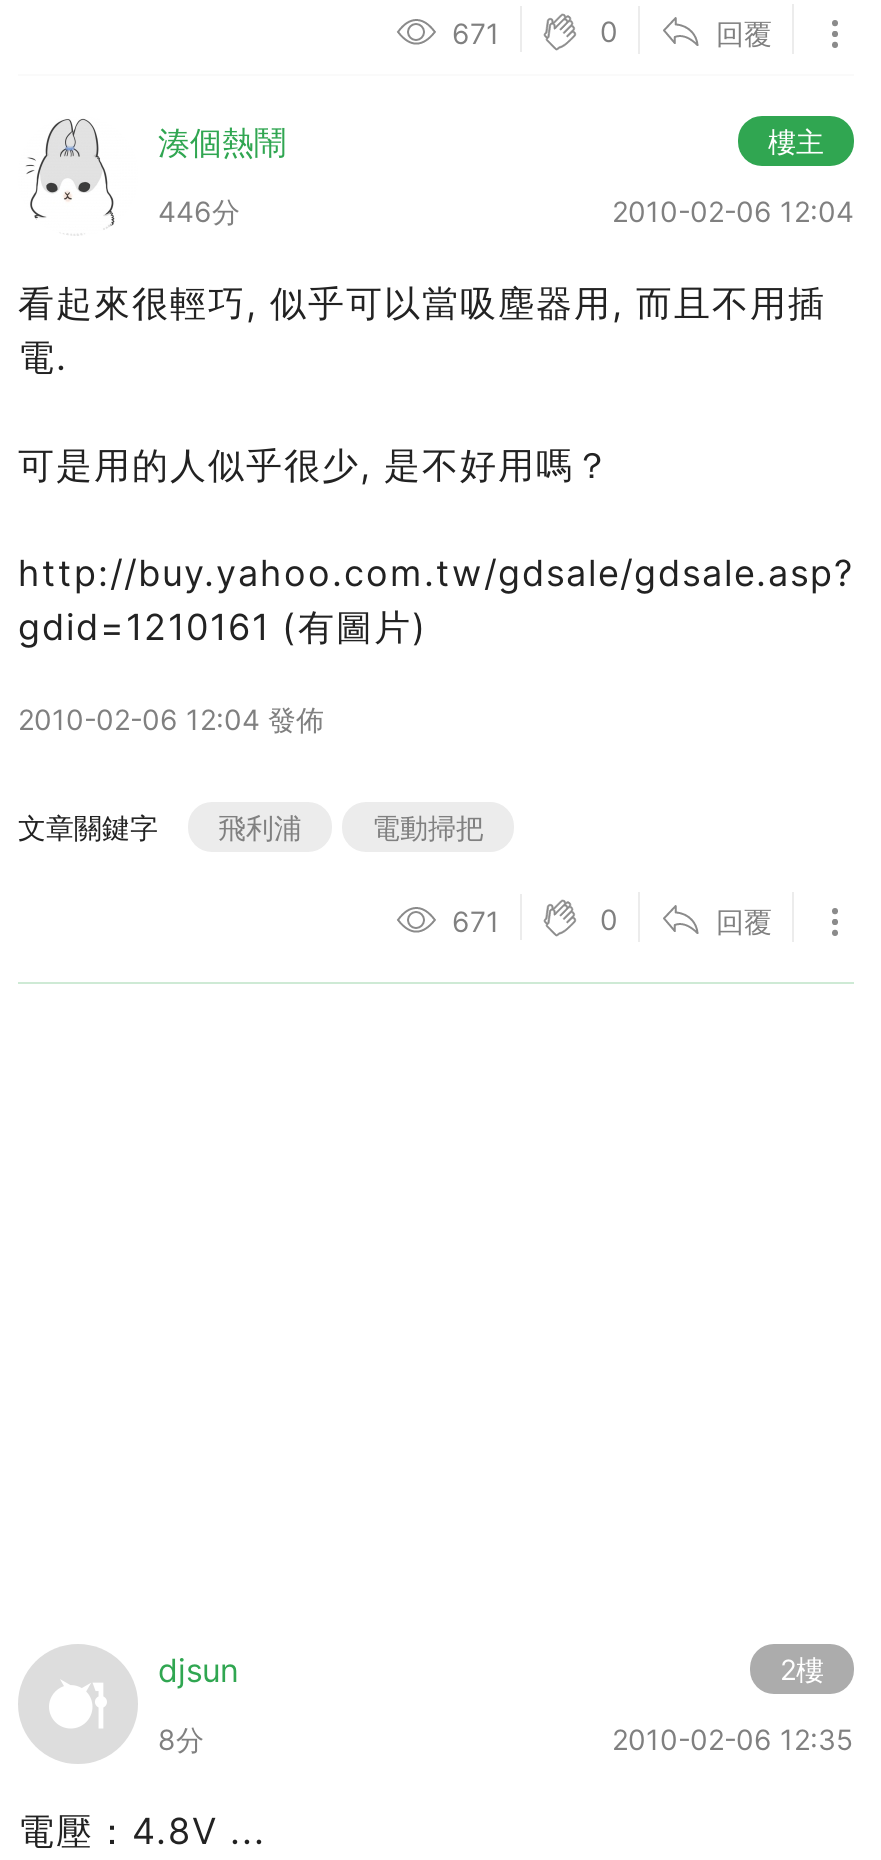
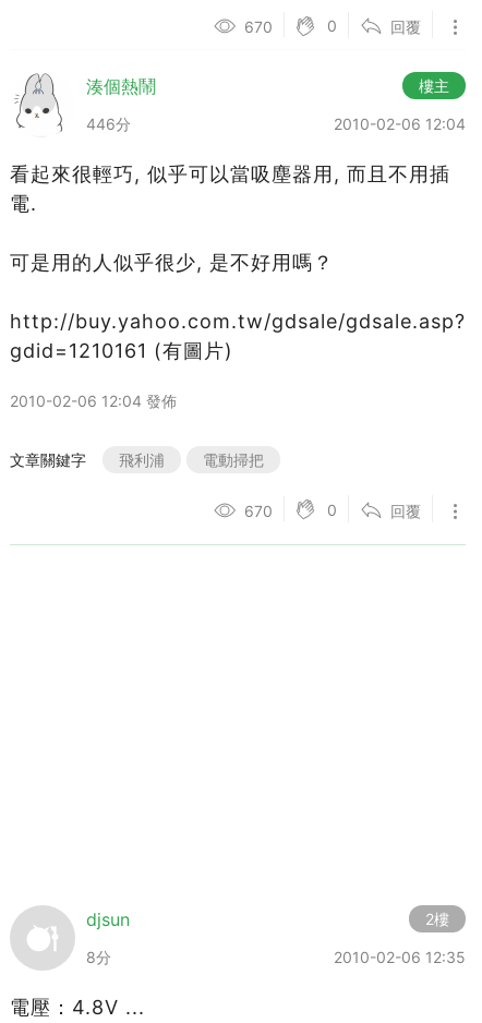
[452,16,500,50] 671 -> [244,17,273,36] 670
[452,903,500,937] 671 -> [244,501,273,520] 670

